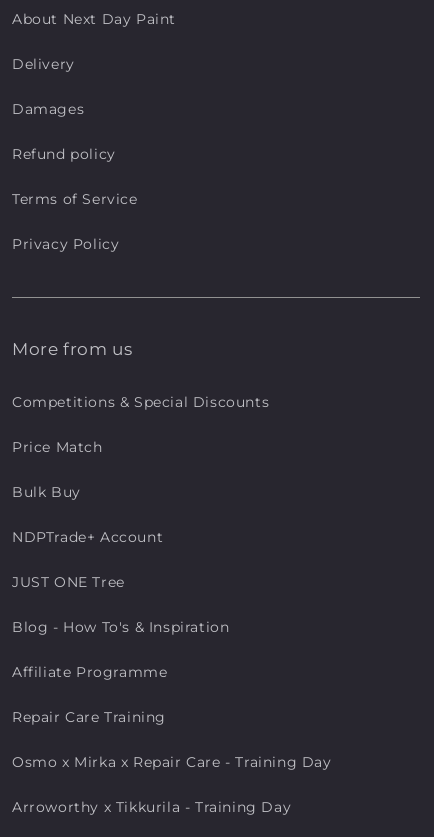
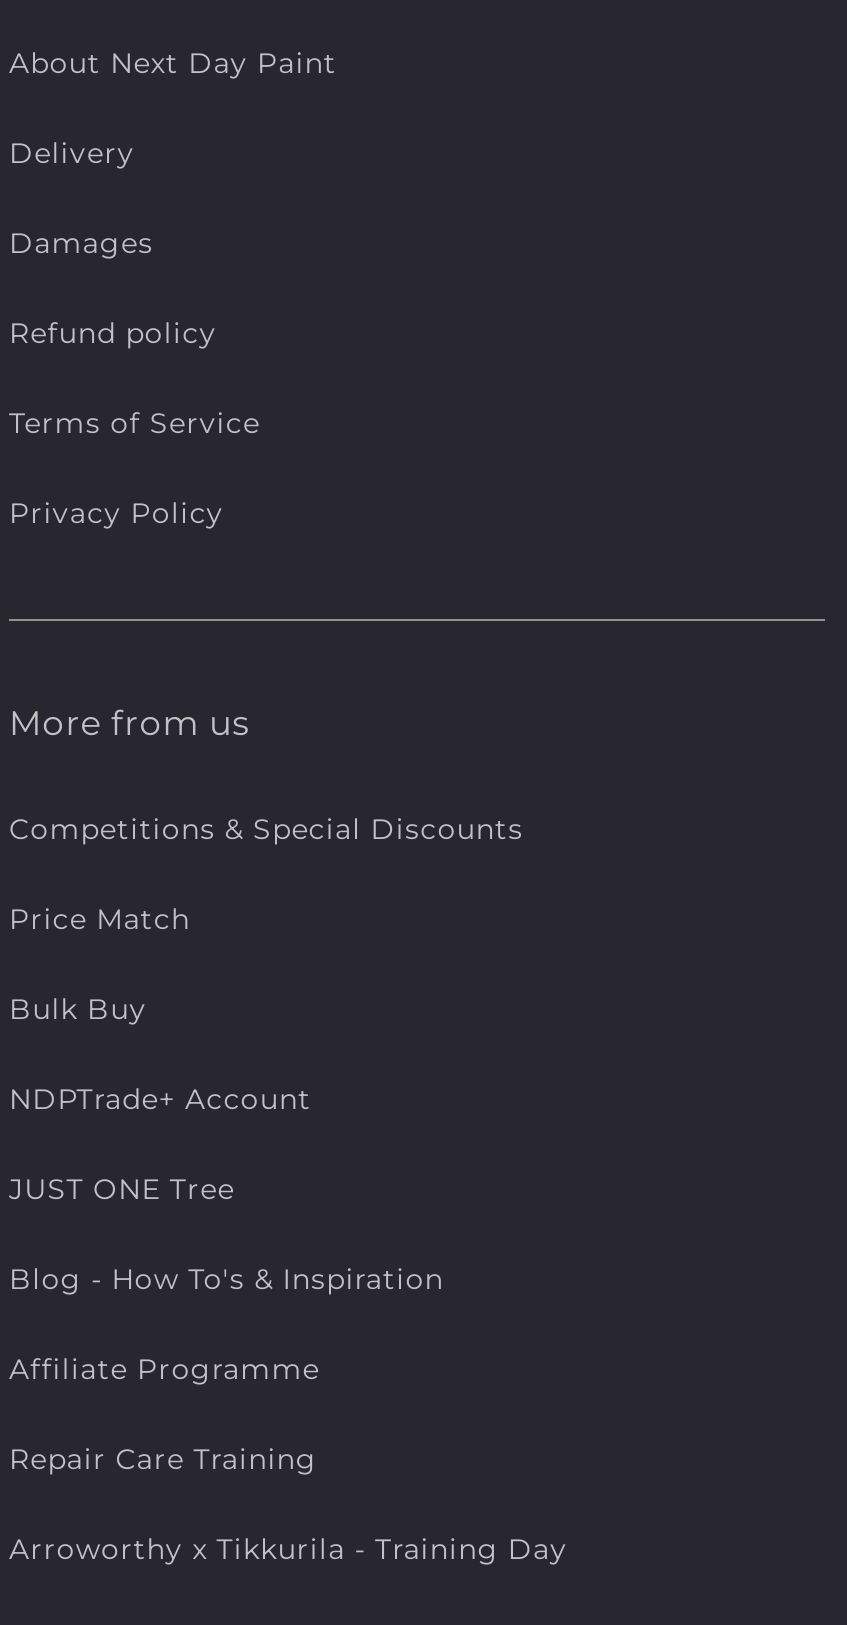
[12,753,332,771] Osmo x Mirka x Repair Care - Training Day -> none

